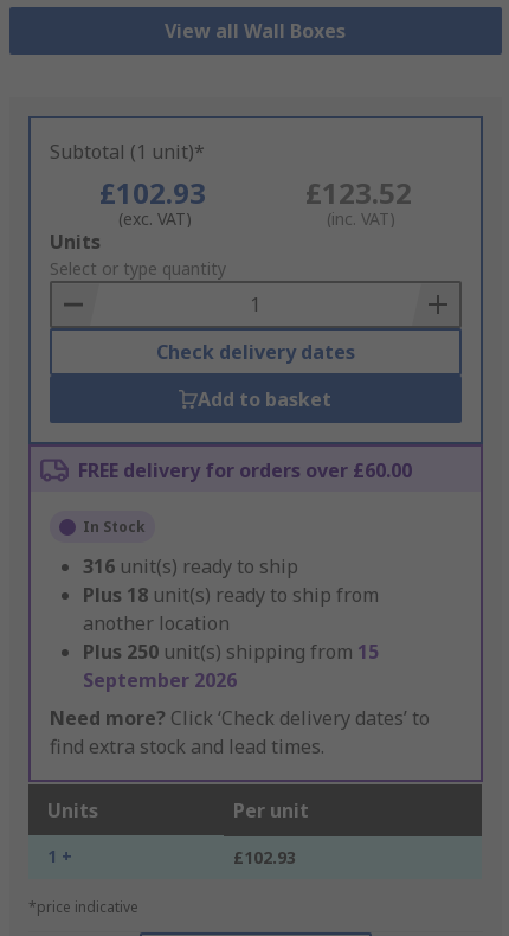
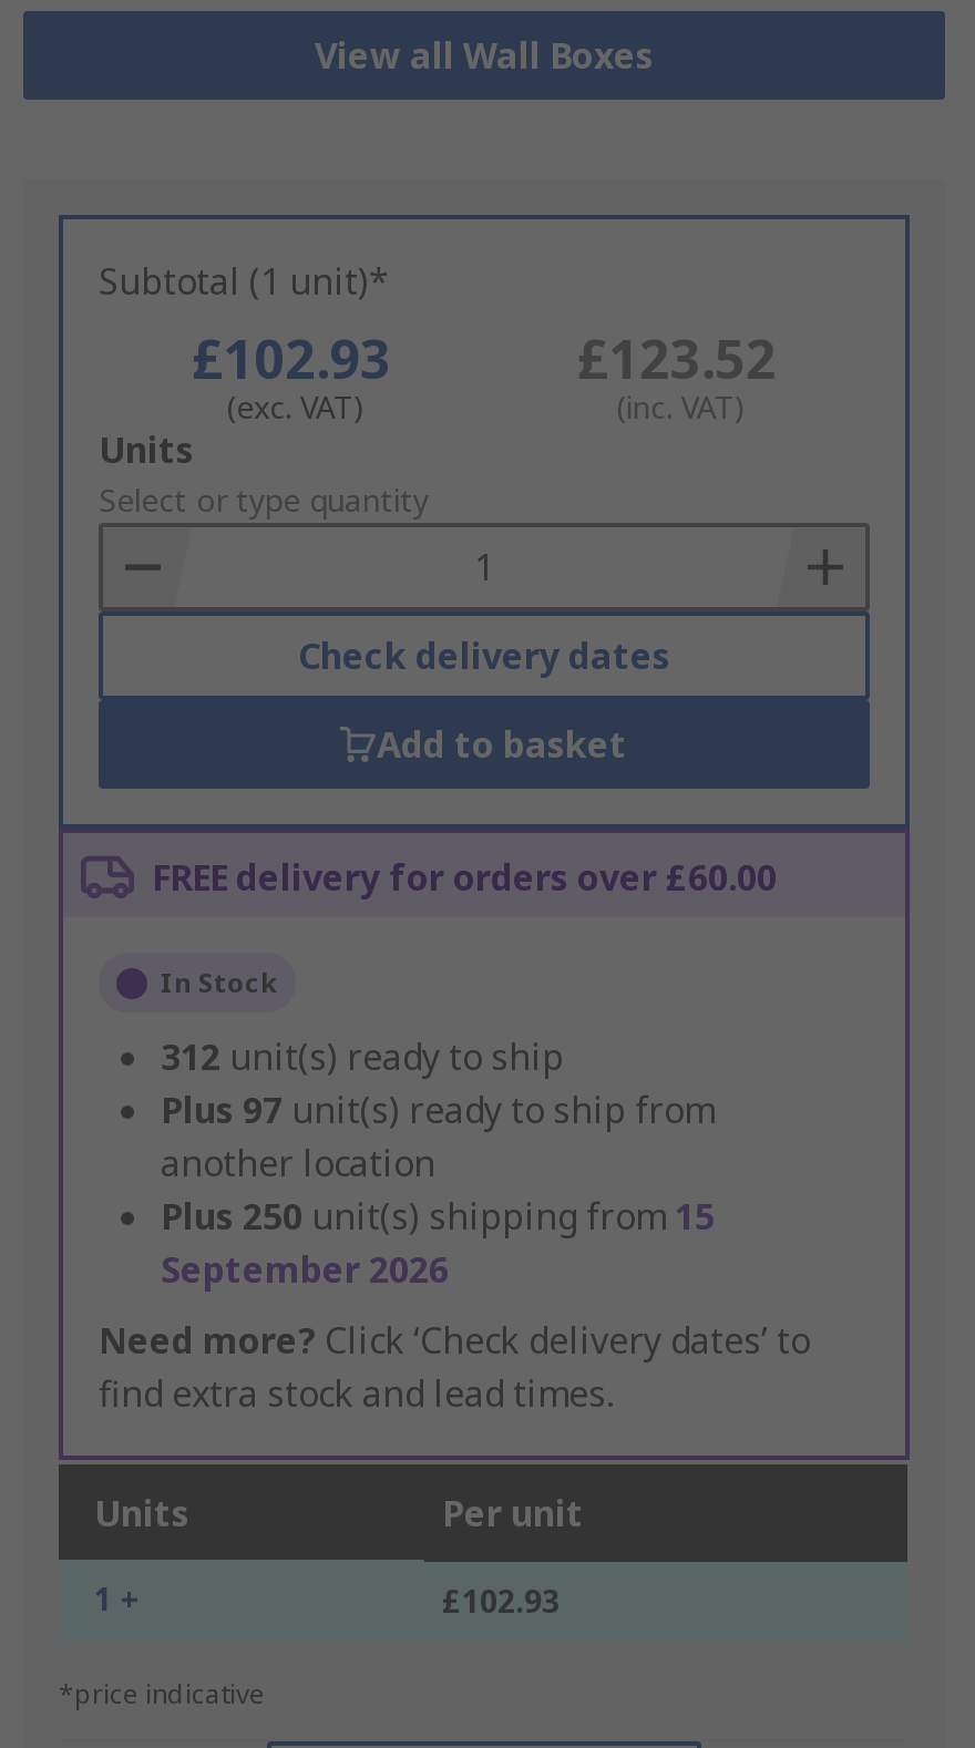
[83,554,298,580] 316 unit(s) ready to ship -> [161,1034,564,1082] 312 unit(s) ready to ship
[83,582,379,608] Plus 18 unit(s) ready to ship from -> [161,1087,715,1135] Plus 97 unit(s) ready to ship from

